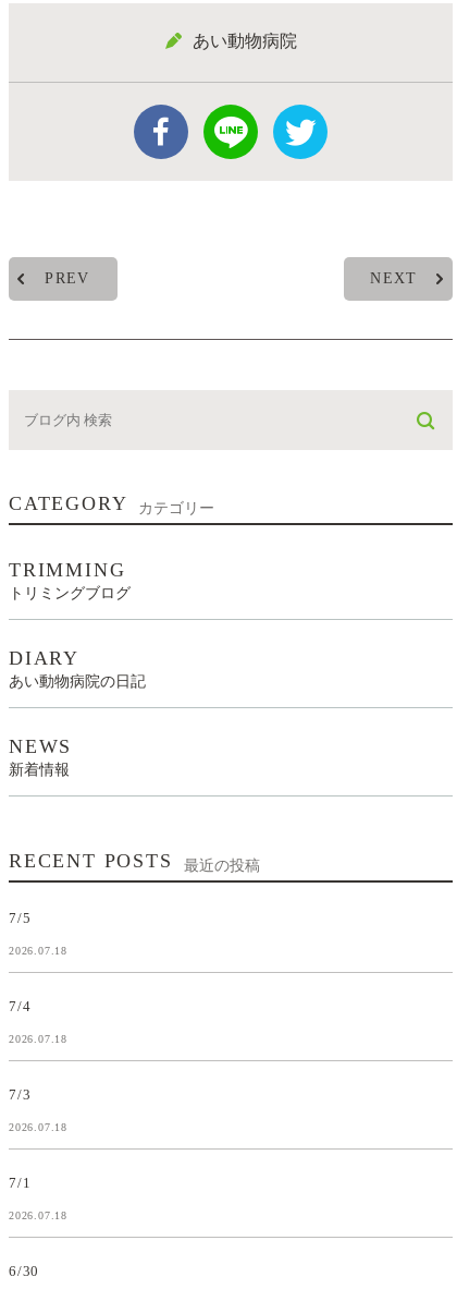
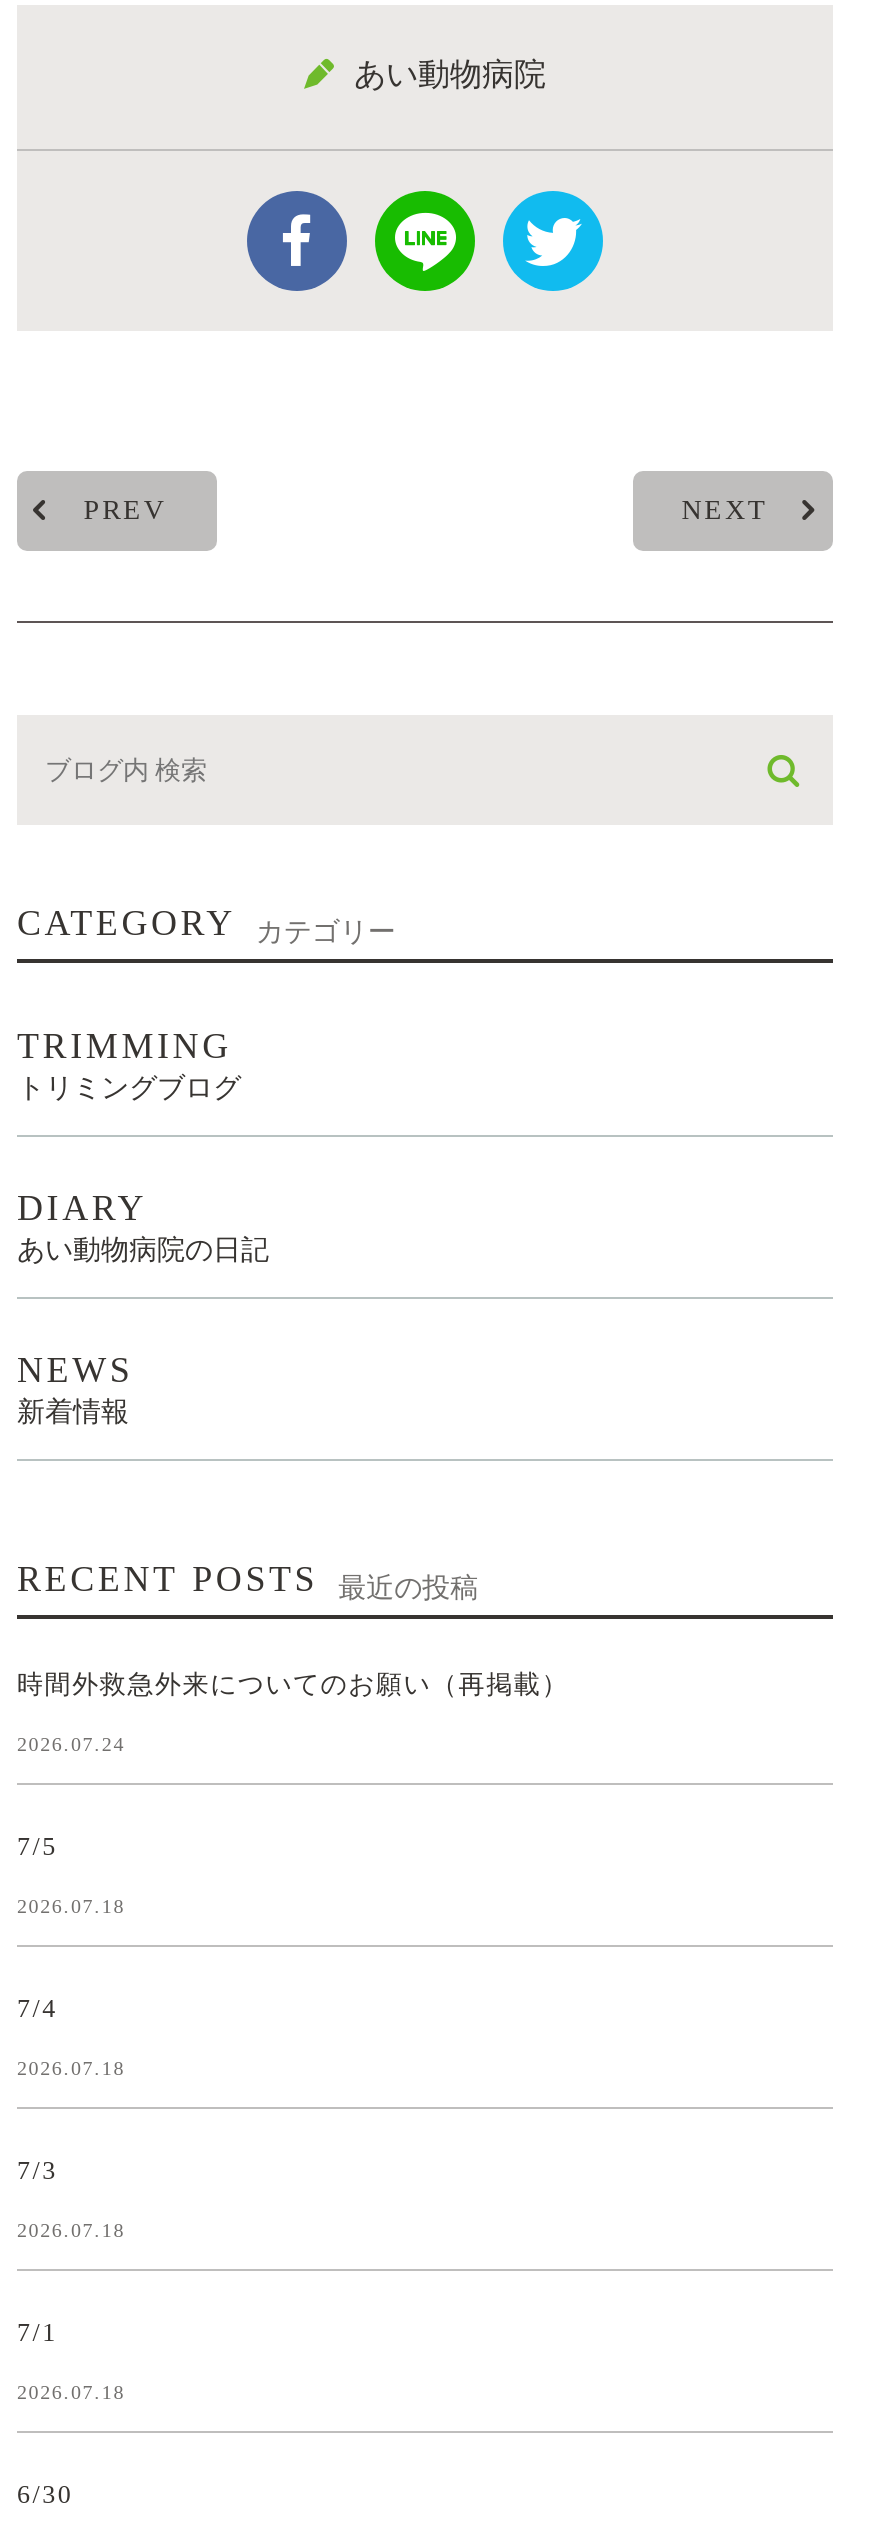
none -> [17,1670,569,1756] 時間外救急外来についてのお願い（再掲載） | 2026.07.24

